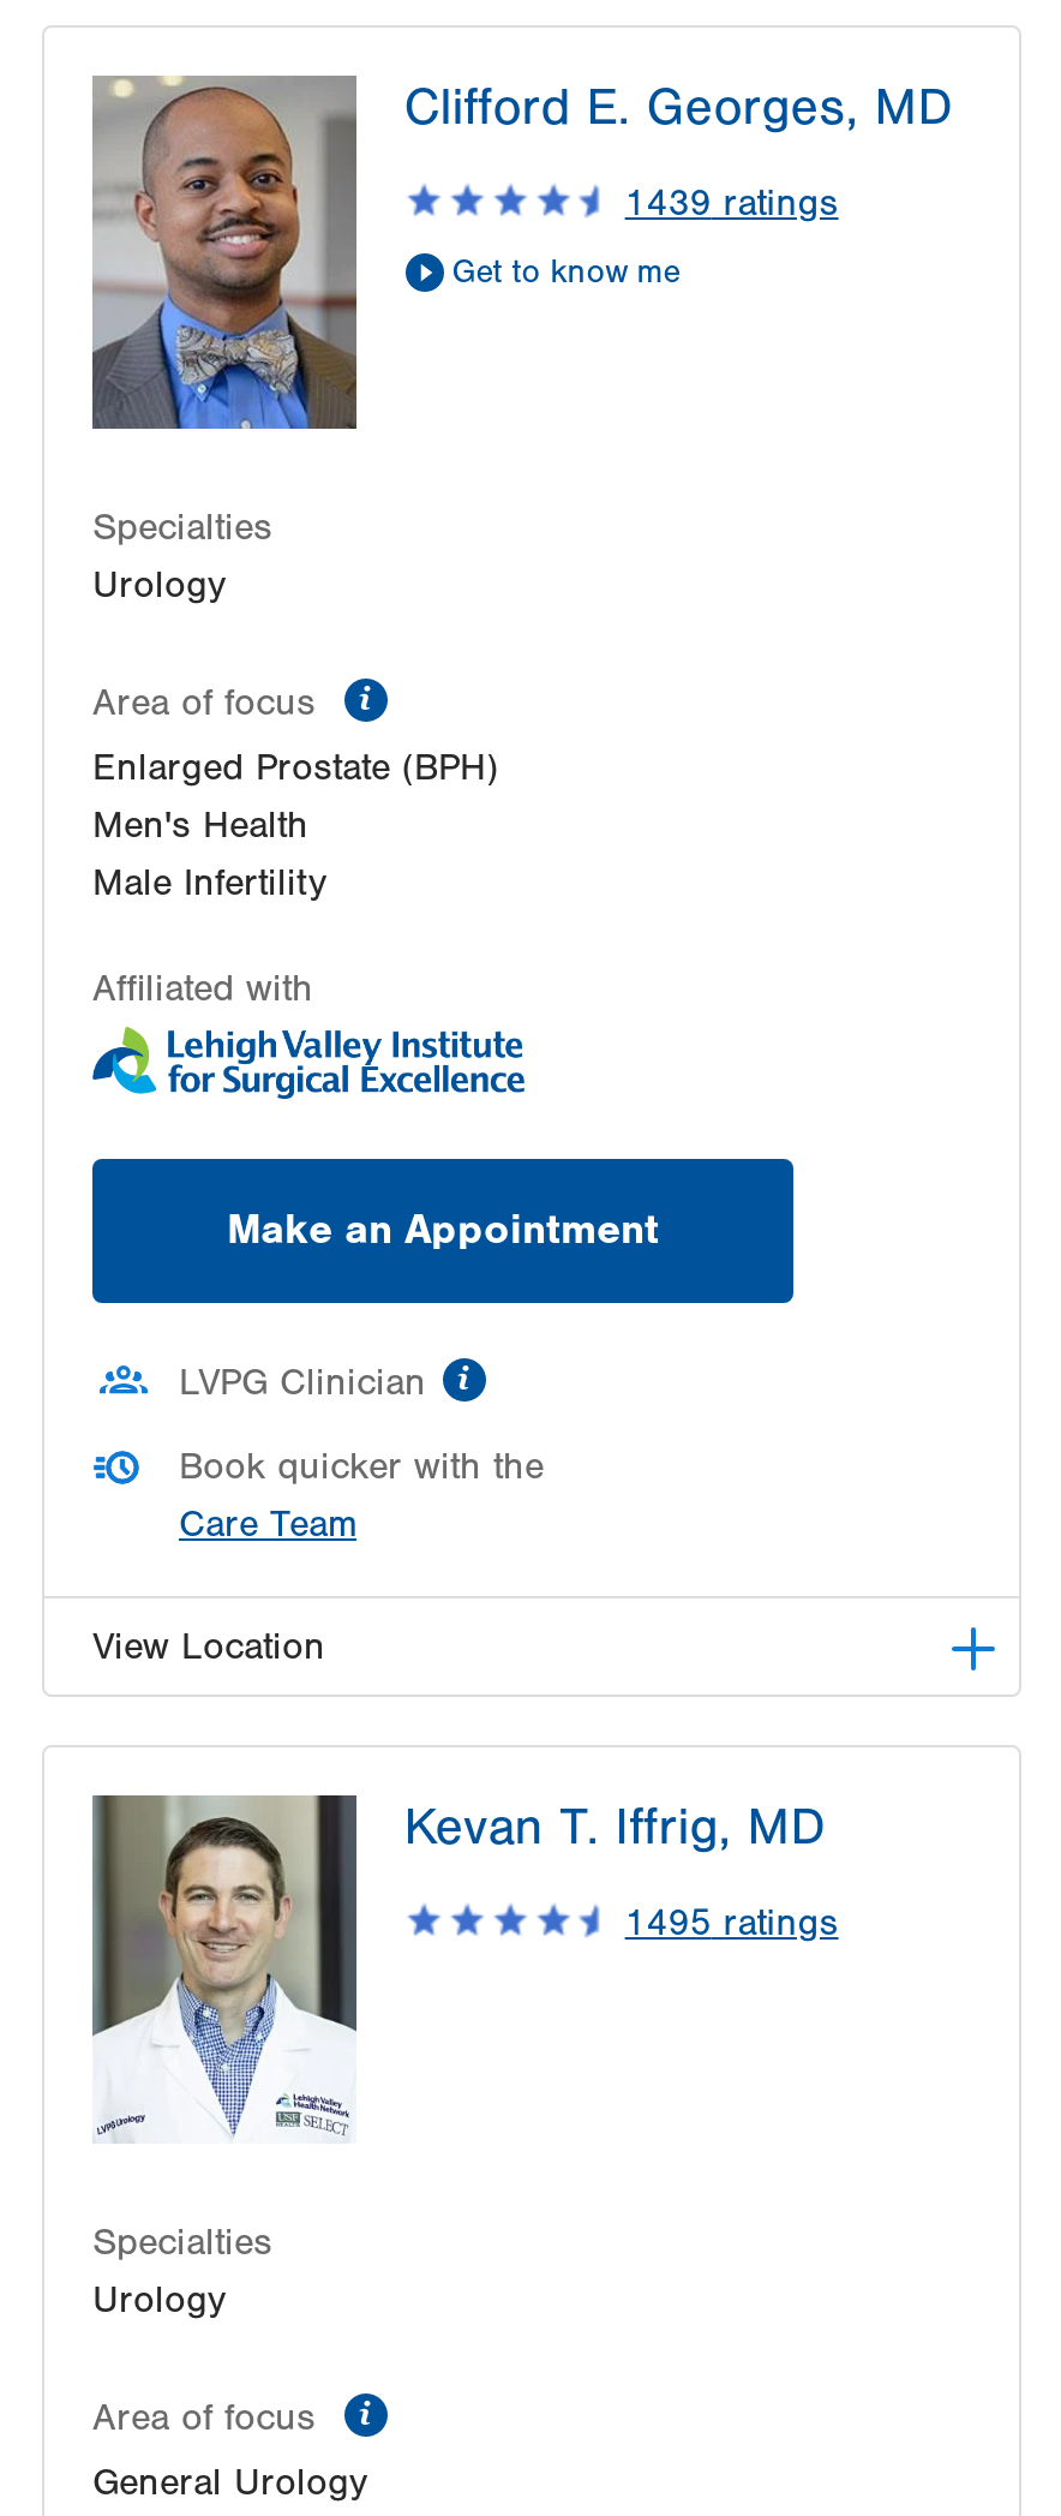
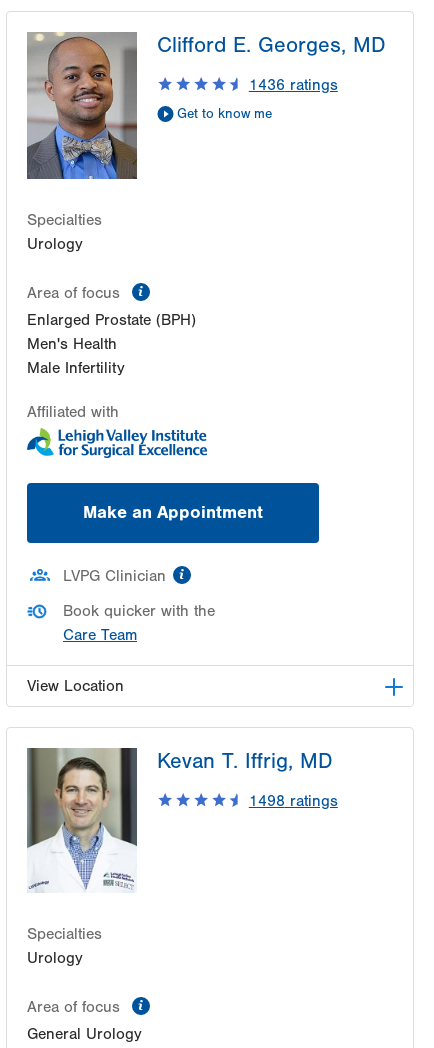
[625,182,838,226] 1439 ratings -> [249,76,338,94] 1436 ratings
[625,1902,838,1945] 1495 ratings -> [249,792,338,810] 1498 ratings

